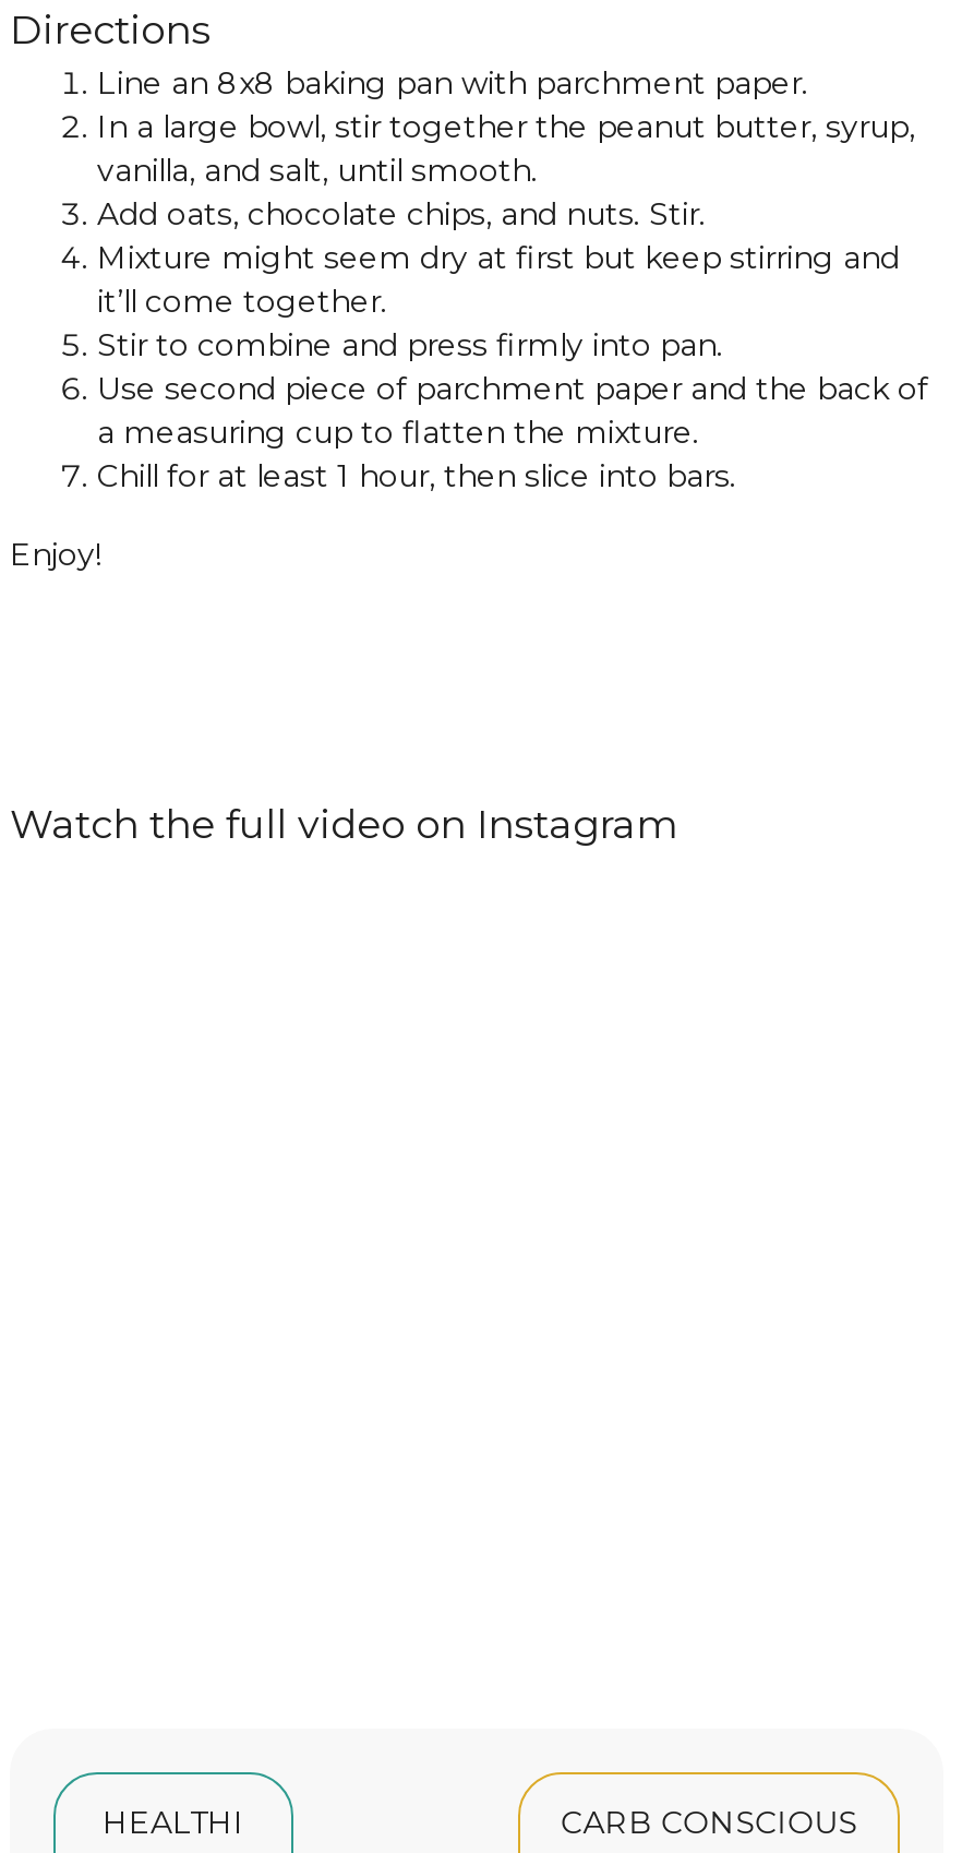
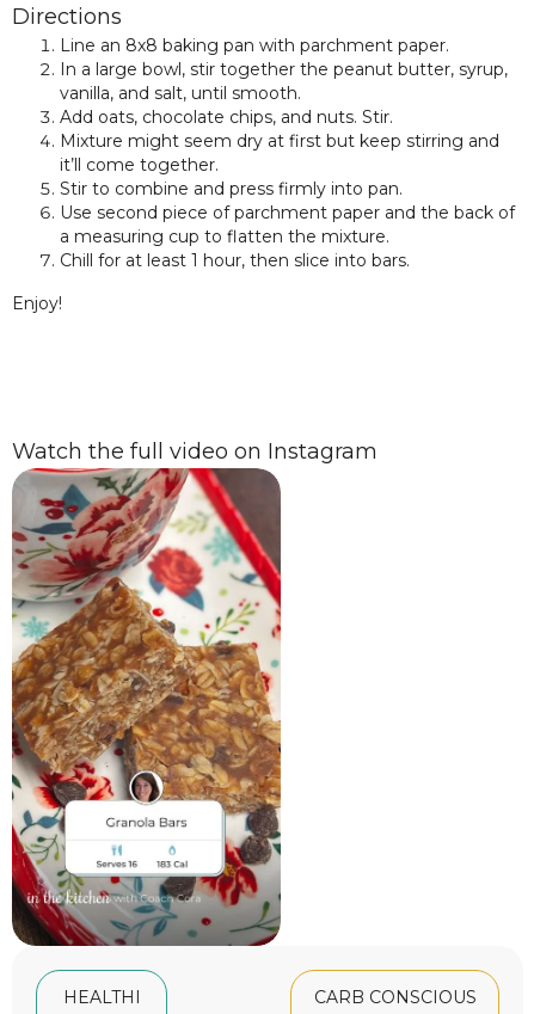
none -> [11,468,282,947] [image]

